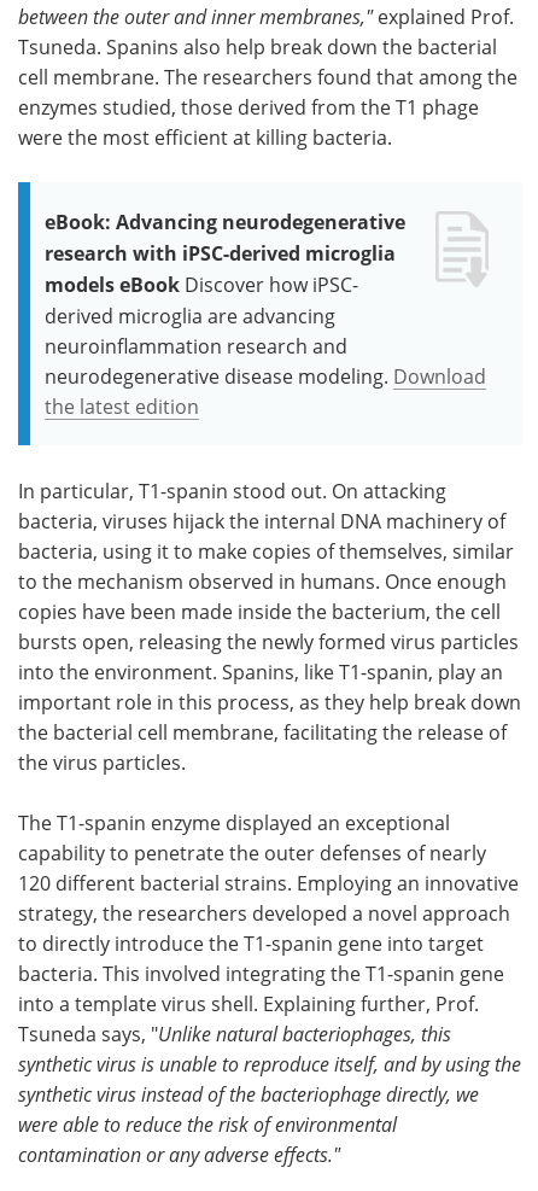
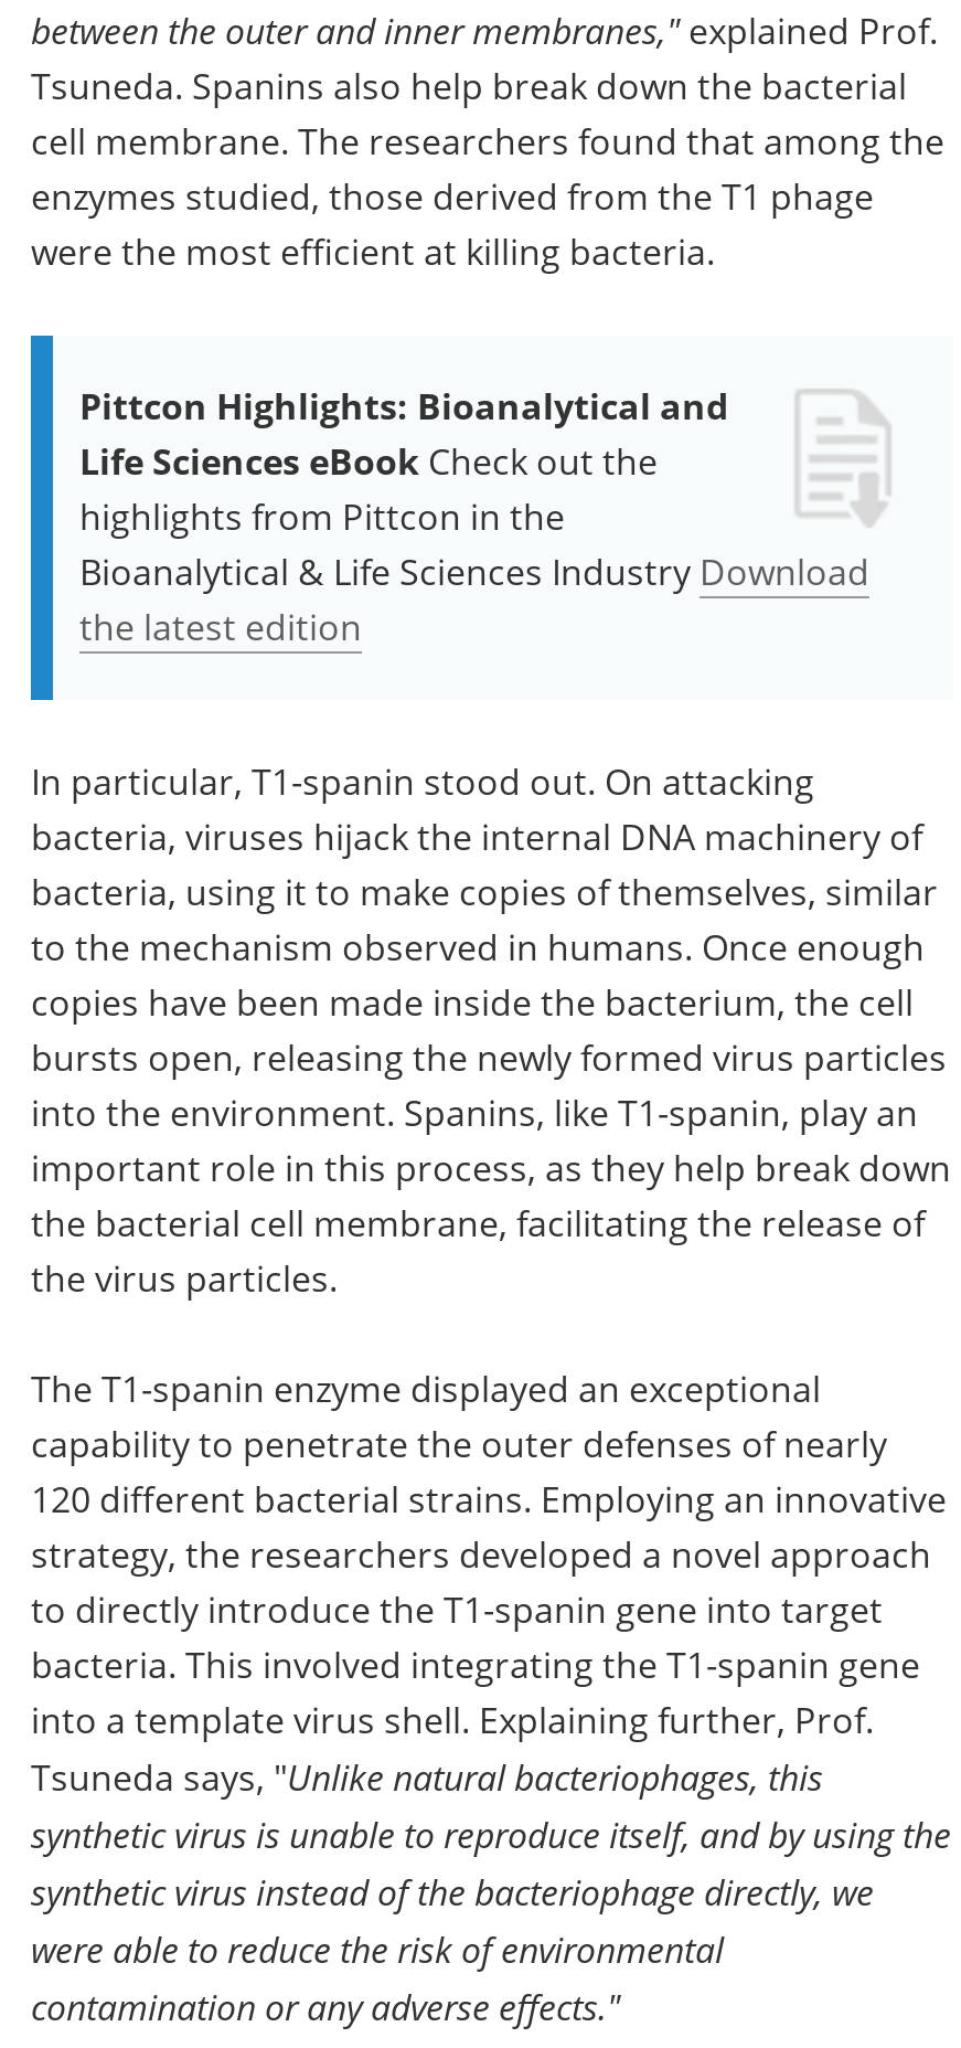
[45,209,486,388] eBook: Advancing neurodegenerative | research with iPSC-derived microglia | models eBook Discover how iPSC- | derived microglia are advancing | neuroinflammation research and | neurodegenerative disease modeling. Download -> [79,382,869,596] Pittcon Highlights: Bioanalytical and | Life Sciences eBook Check out the | highlights from Pittcon in the | Bioanalytical & Life Sciences Industry Download

